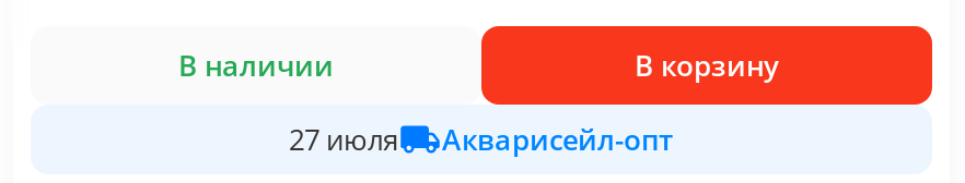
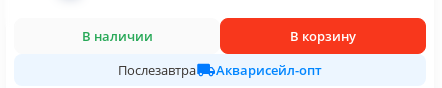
[289,120,398,159] 27 июля -> [118,61,196,79] Послезавтра

